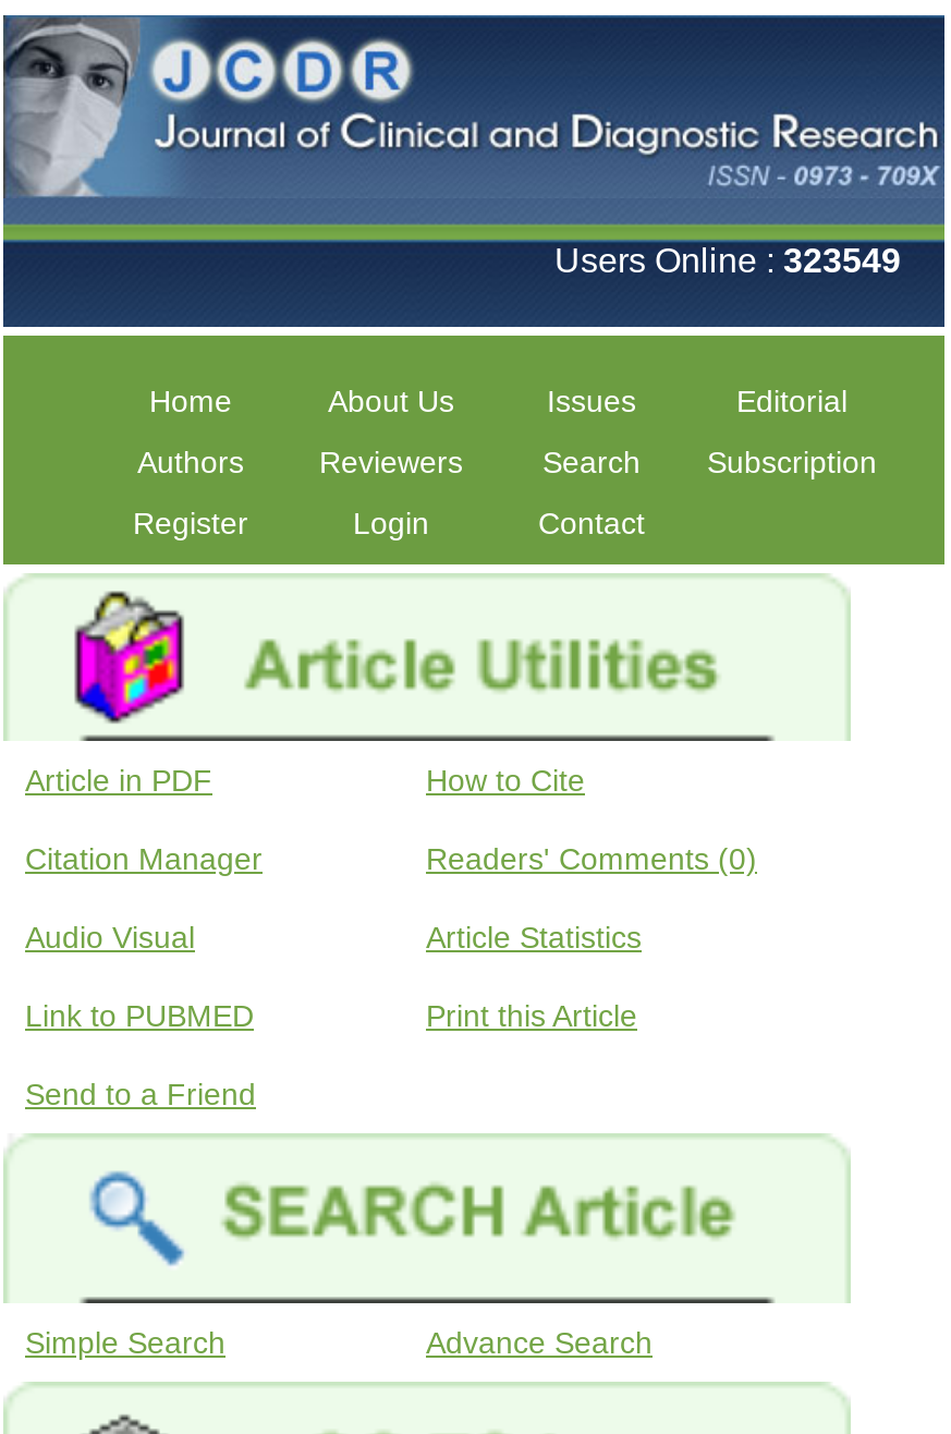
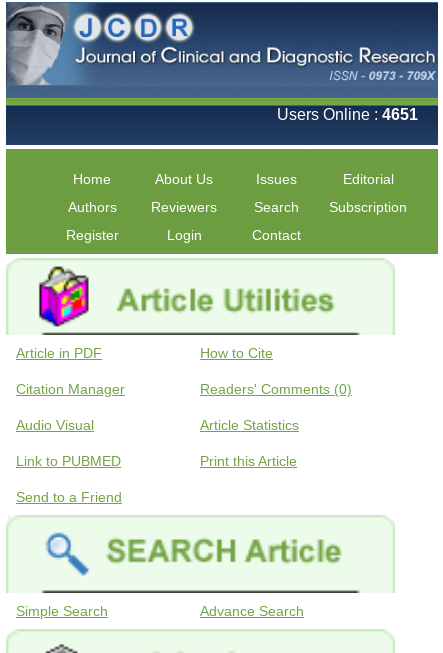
[554,241,901,278] Users Online :323549 -> [277,106,418,123] Users Online :4651

